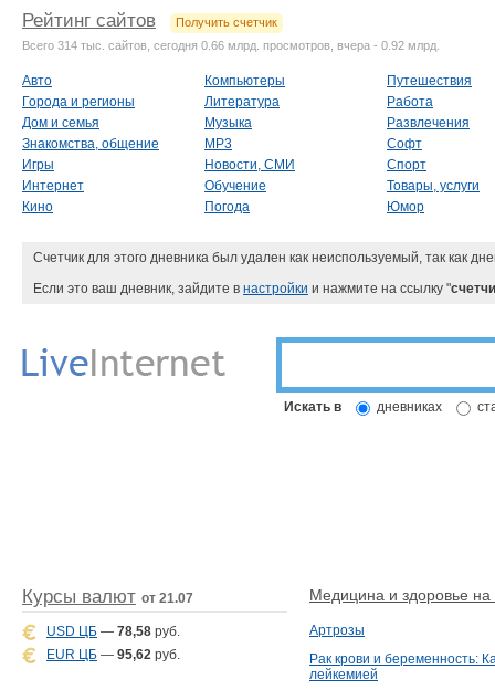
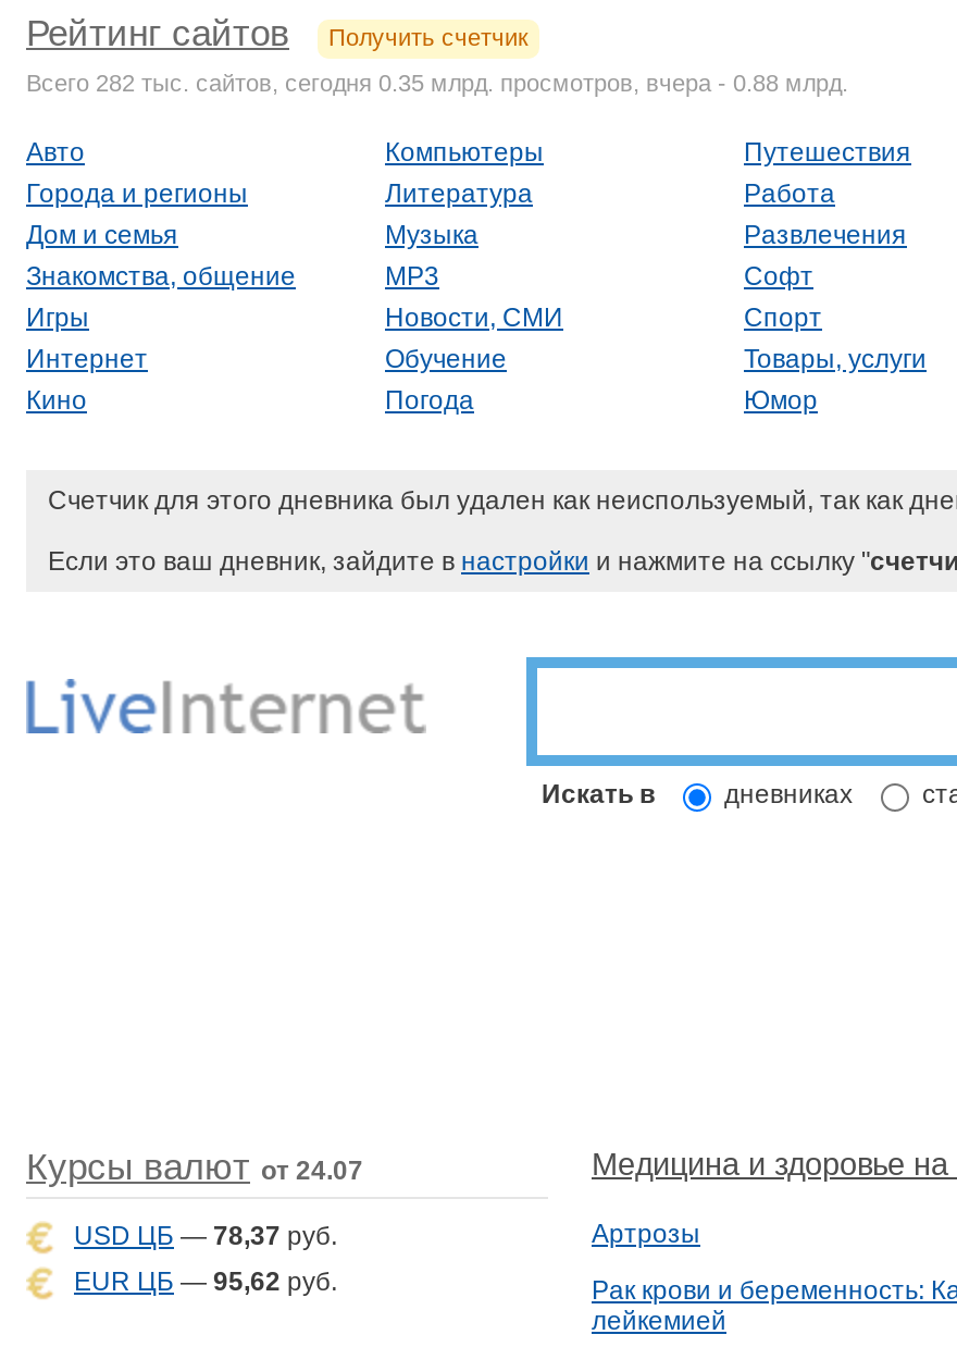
[22,39,440,52] Всего 314 тыс. сайтов, сегодня 0.66 млрд. просмотров, вчера - 0.92 млрд. -> [26,70,848,96] Всего 282 тыс. сайтов, сегодня 0.35 млрд. просмотров, вчера - 0.88 млрд.
[22,586,193,607] Курсы валют от 21.07 -> [26,1146,363,1187] Курсы валют от 24.07
[46,623,180,639] USD ЦБ — 78,58 руб. -> [74,1220,337,1251] USD ЦБ — 78,37 руб.

